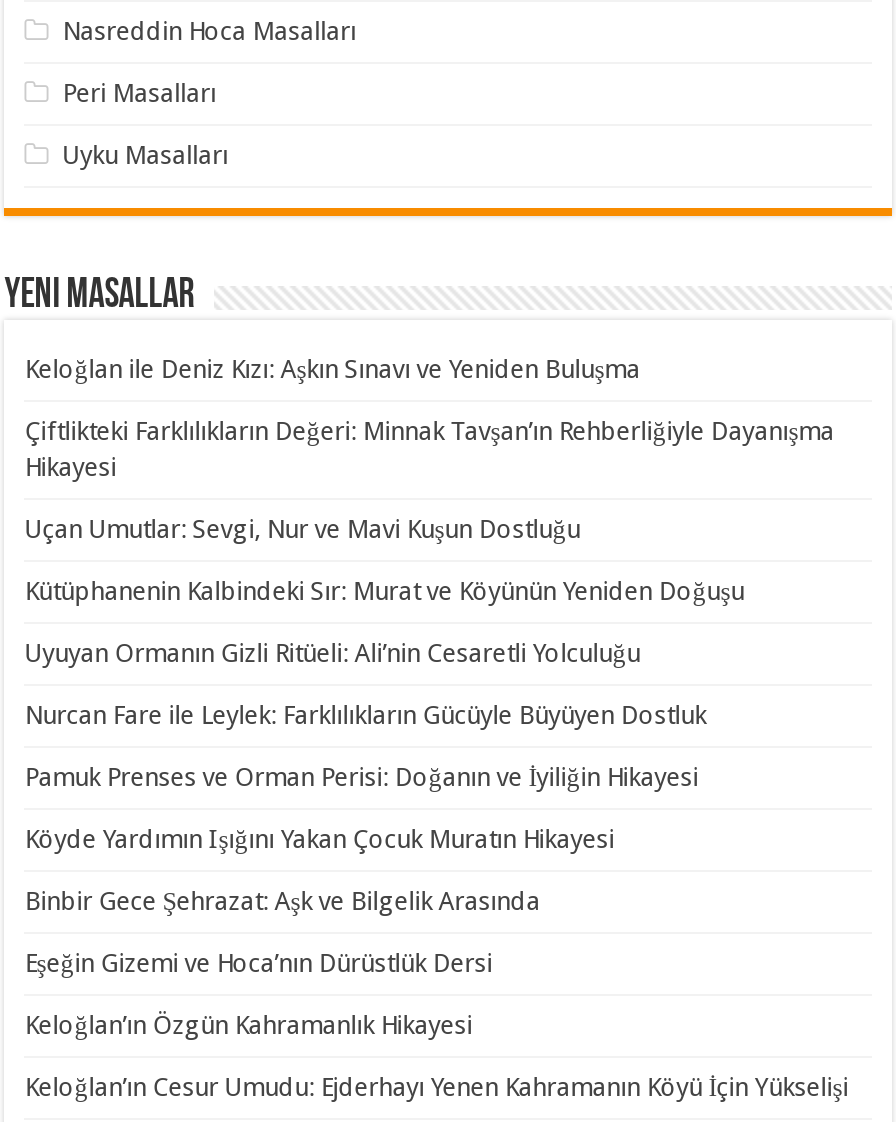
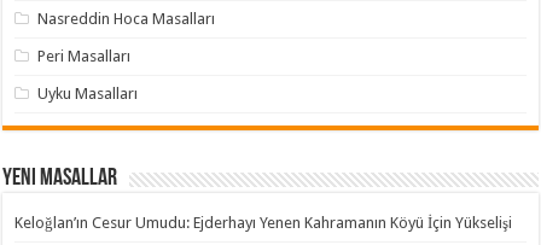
[24,354,834,1040] Keloğlan ile Deniz Kızı: Aşkın Sınavı ve Yeniden Buluşma | Çiftlikteki Farklılıkların Değeri: Minnak Tavşan’ın Rehberliğiyle Dayanışma | Hikayesi | Uçan Umutlar: Sevgi, Nur ve Mavi Kuşun Dostluğu | Kütüphanenin Kalbindeki Sır: Murat ve Köyünün Yeniden Doğuşu | Uyuyan Ormanın Gizli Ritüeli: Ali’nin Cesaretli Yolculuğu | Nurcan Fare ile Leylek: Farklılıkların Gücüyle Büyüyen Dostluk | Pamuk Prenses ve Orman Perisi: Doğanın ve İyiliğin Hikayesi | Köyde Yardımın Işığını Yakan Çocuk Muratın Hikayesi | Binbir Gece Şehrazat: Aşk ve Bilgelik Arasında | Eşeğin Gizemi ve Hoca’nın Dürüstlük Dersi | Keloğlan’ın Özgün Kahramanlık Hikayesi -> none

